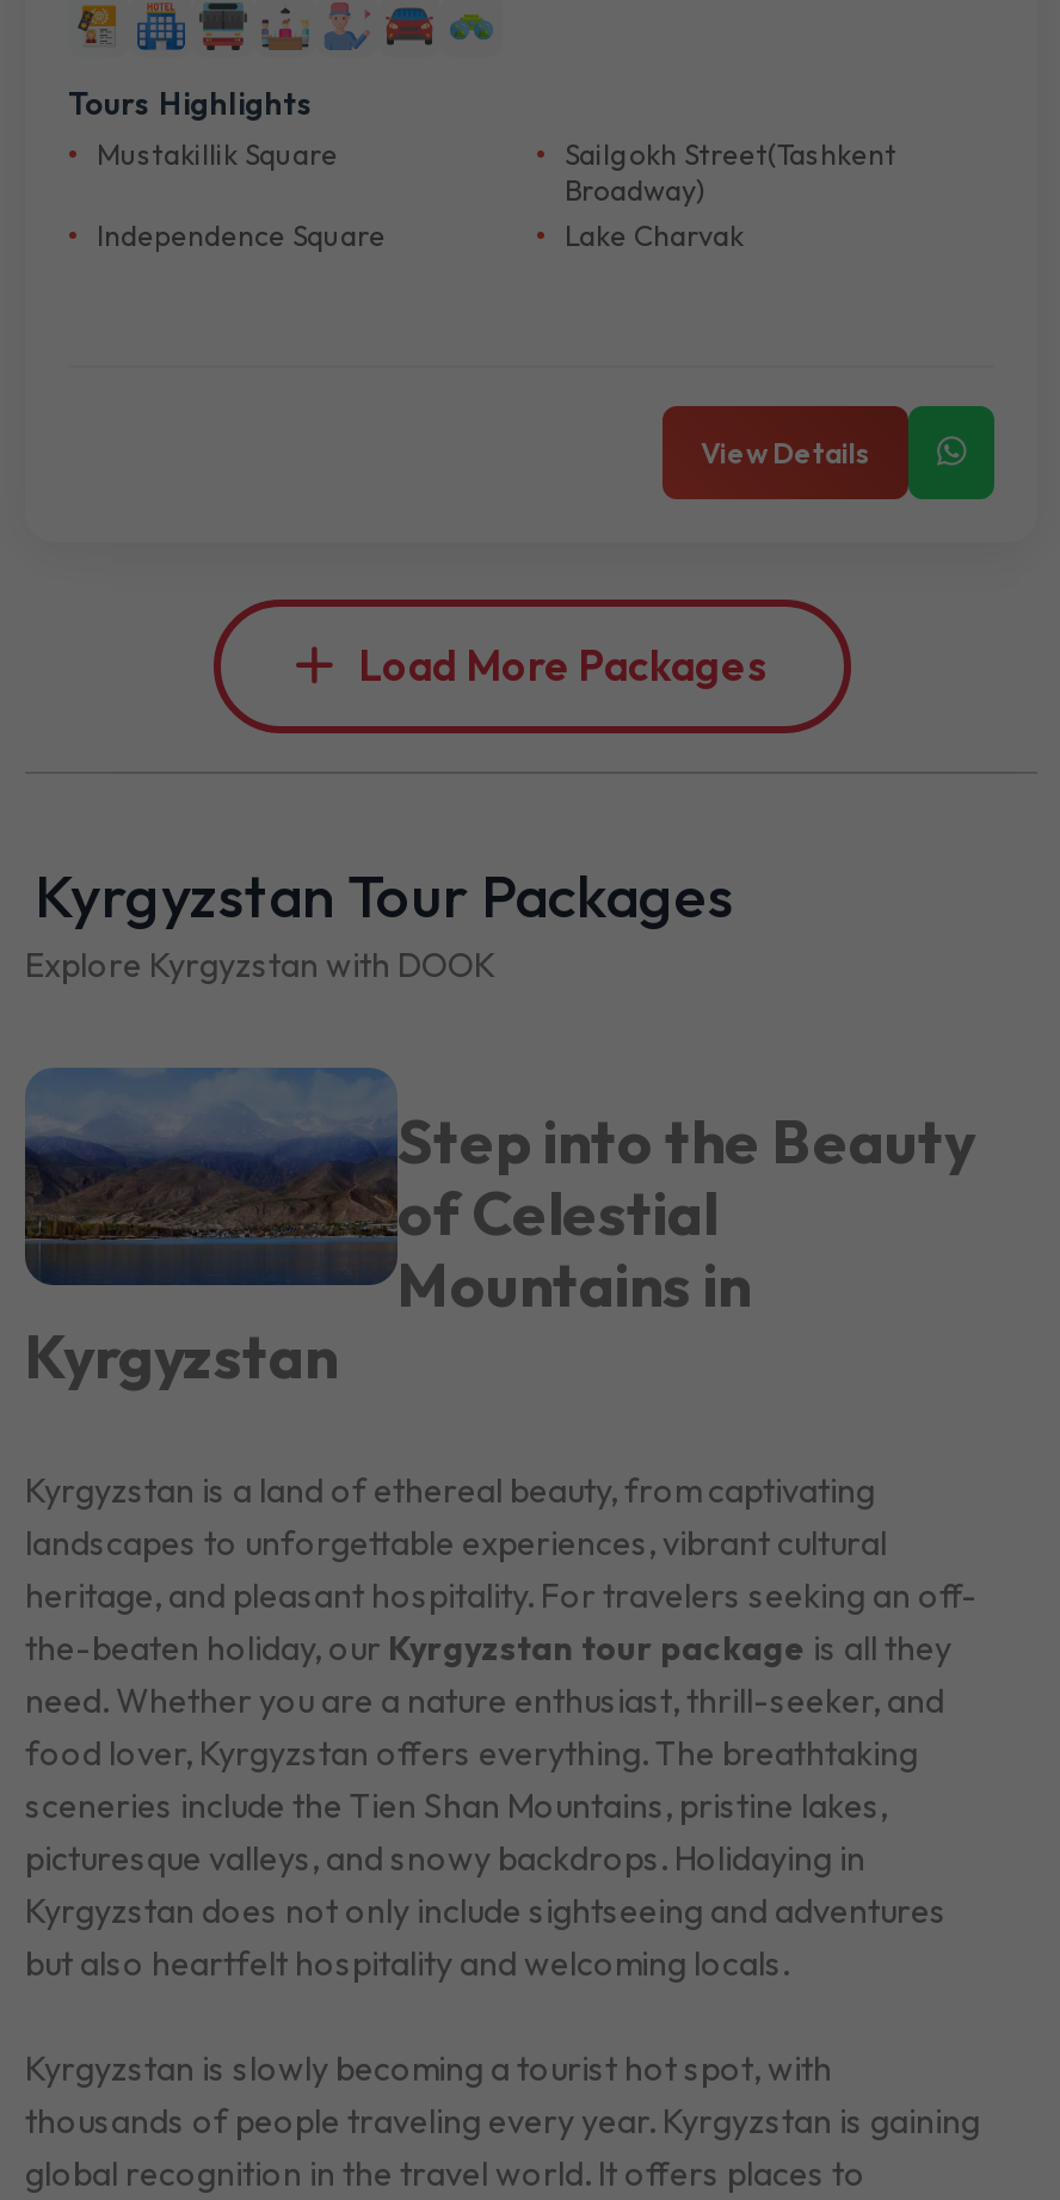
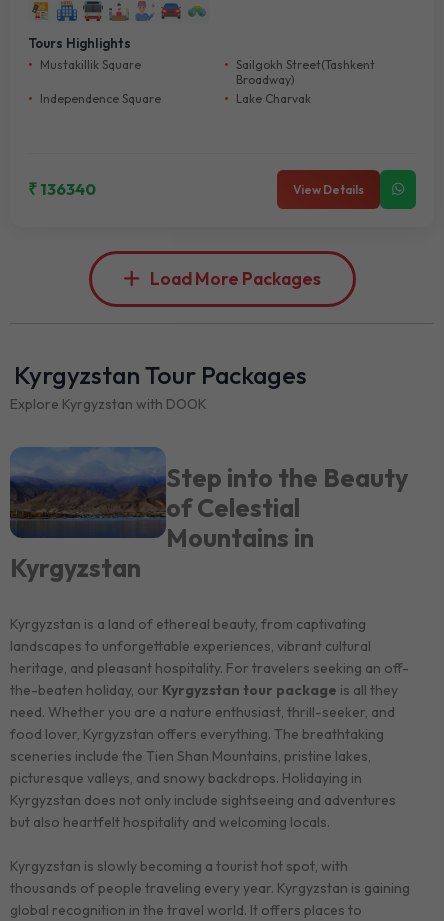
none -> [28,179,96,199] ₹ 136340

